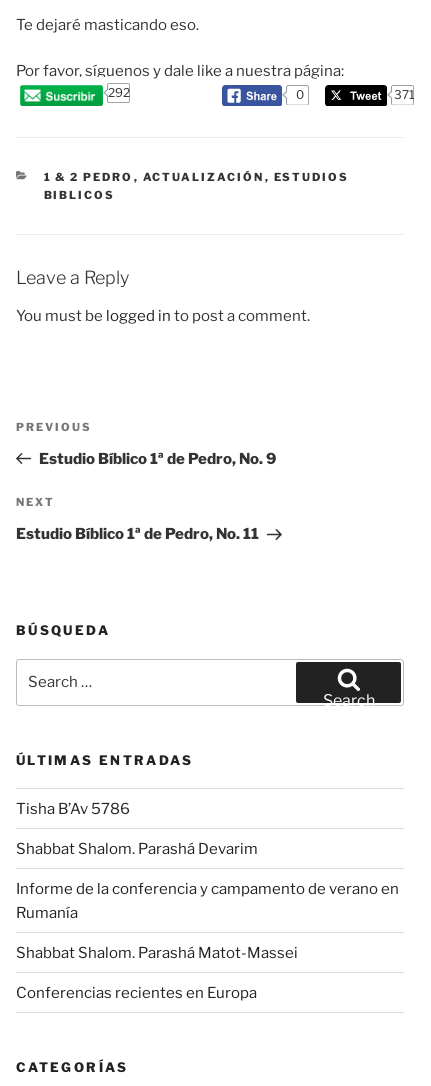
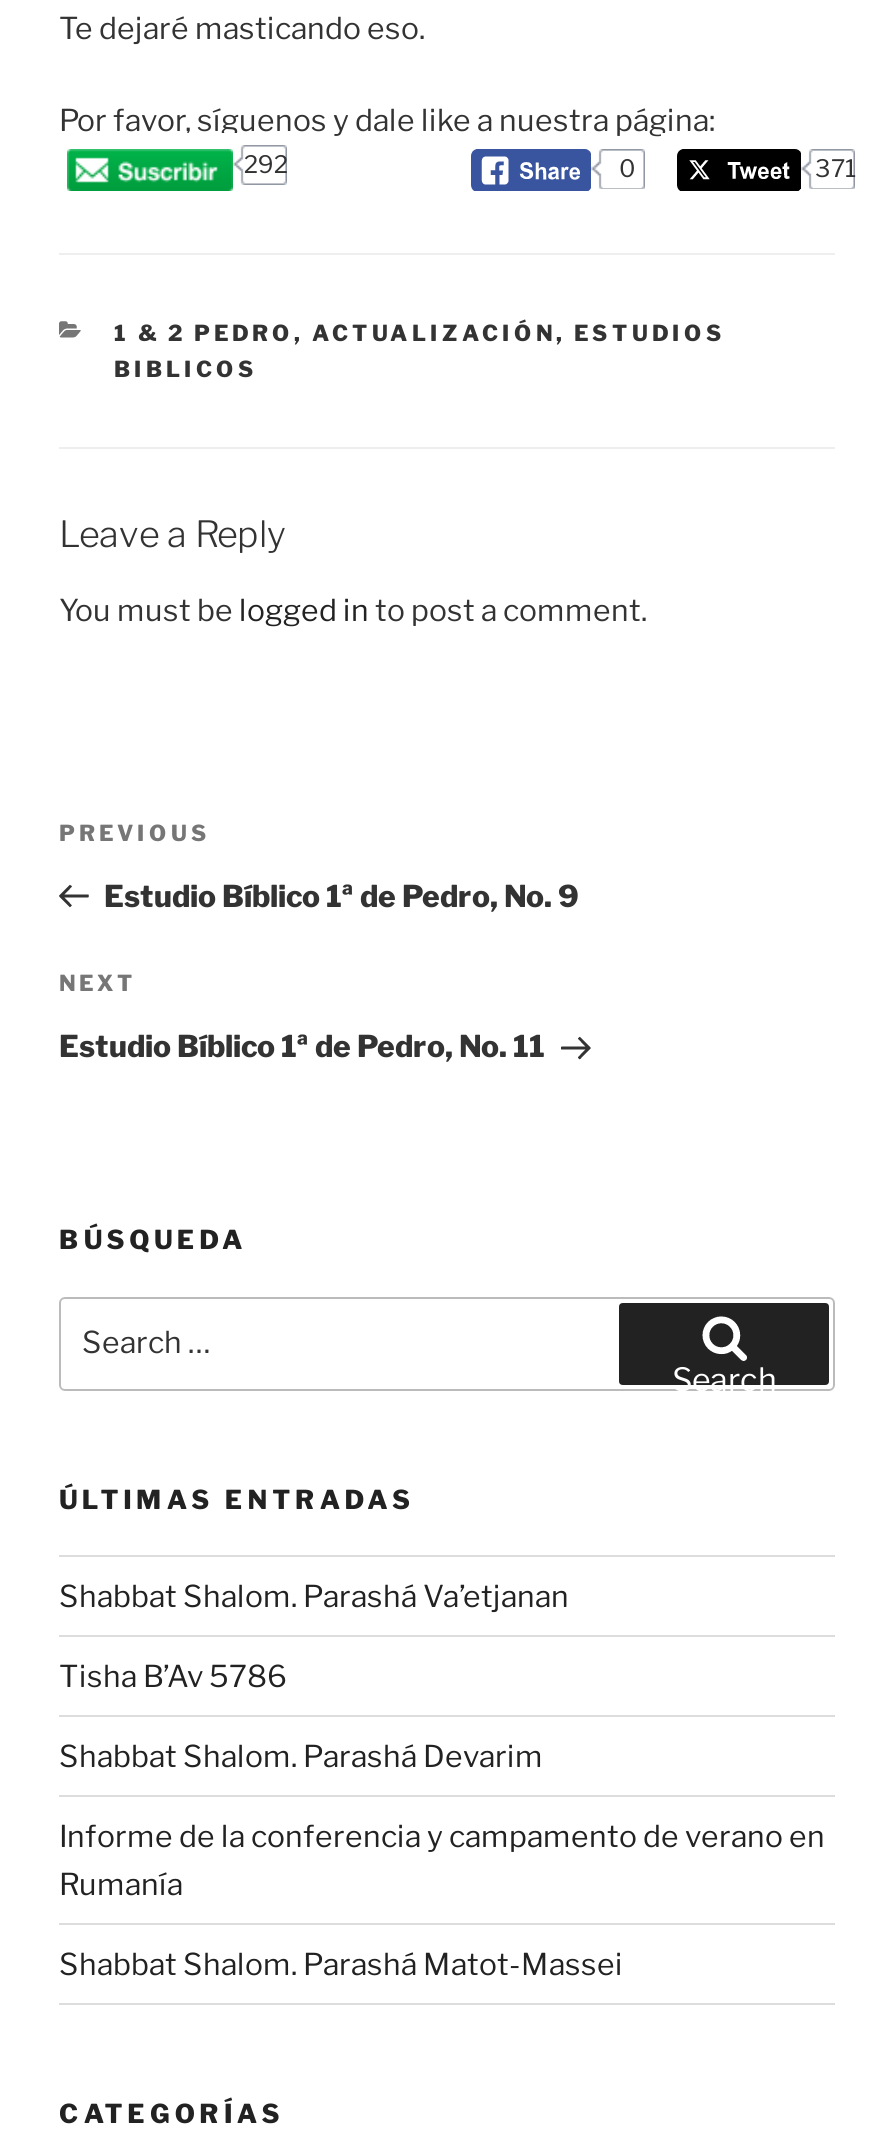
none -> [59,1579,569,1615] Shabbat Shalom. Parashá Va’etjanan
moved [16,800,399,962] -> [59,1659,825,1983]: Tisha B’Av 5786 | Shabbat Shalom. Parashá Devarim | Informe de la conferencia y campamento de verano en | Rumanía | Shabbat Shalom. Parashá Matot-Massei
[16,984,257,1002] Conferencias recientes en Europa -> none

